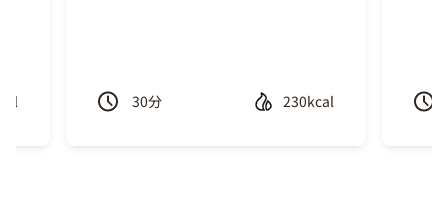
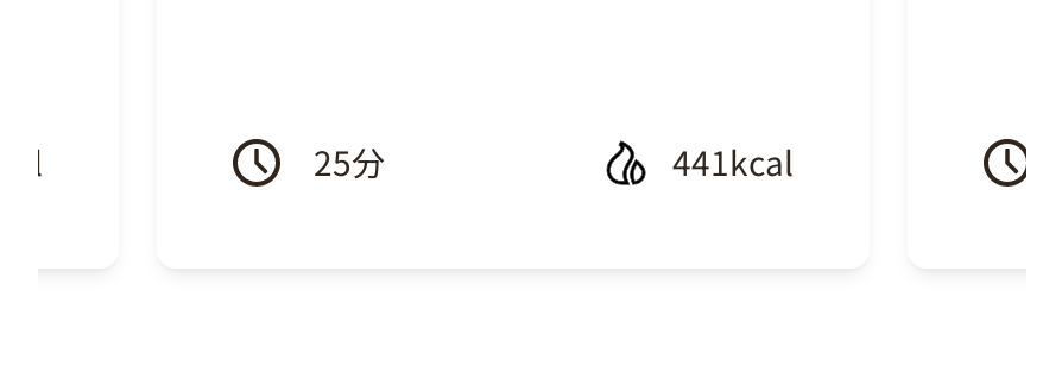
[132,91,334,111] 30分 | 230kcal -> [314,138,794,185] 25分 | 441kcal

